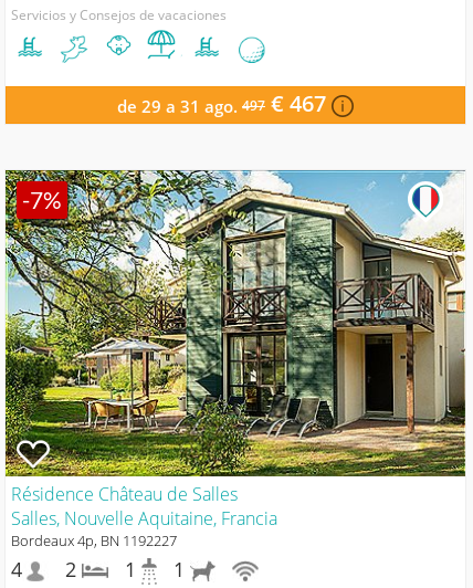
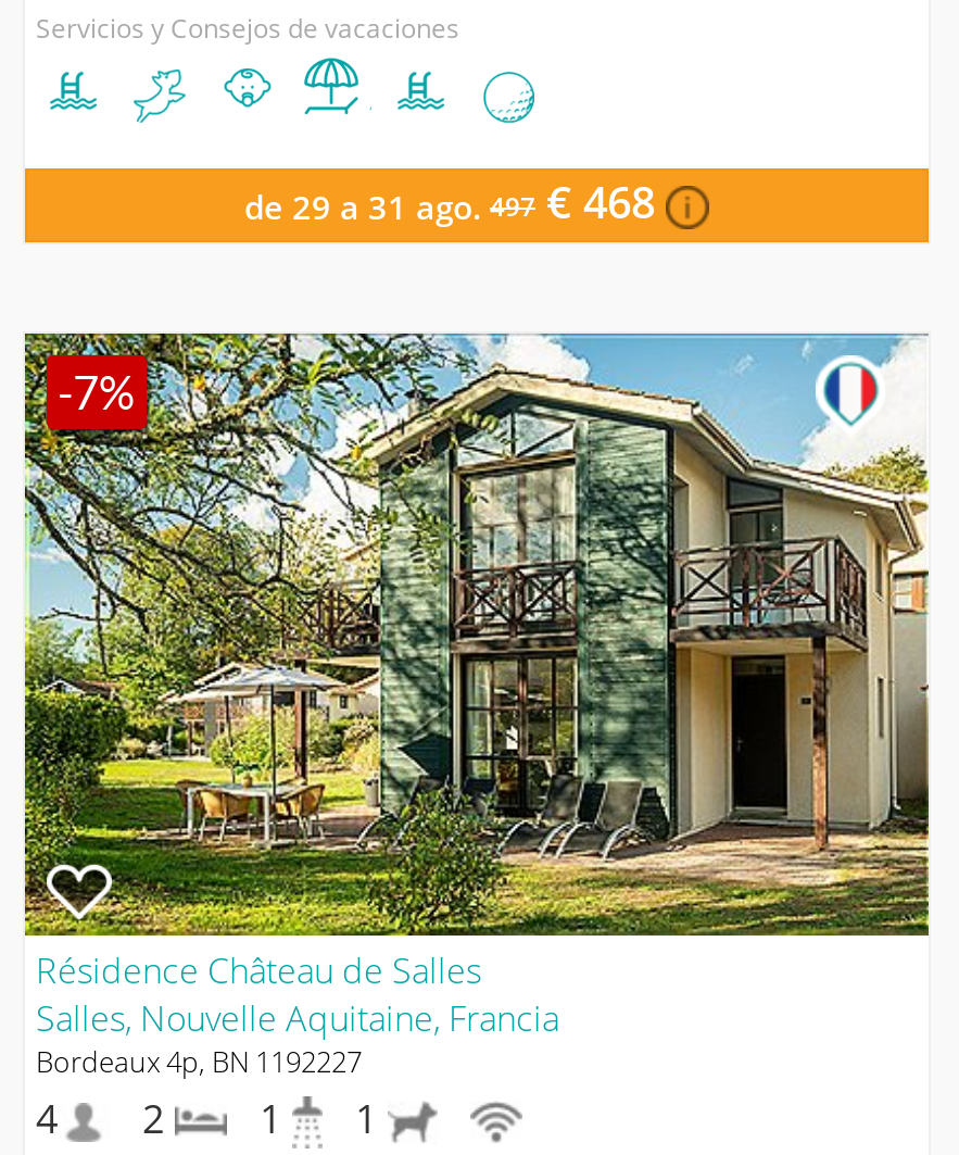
[117,89,332,119] de 29 a 31 ago. 497 € 467 -> [244,173,666,232] de 29 a 31 ago. 497 € 468

